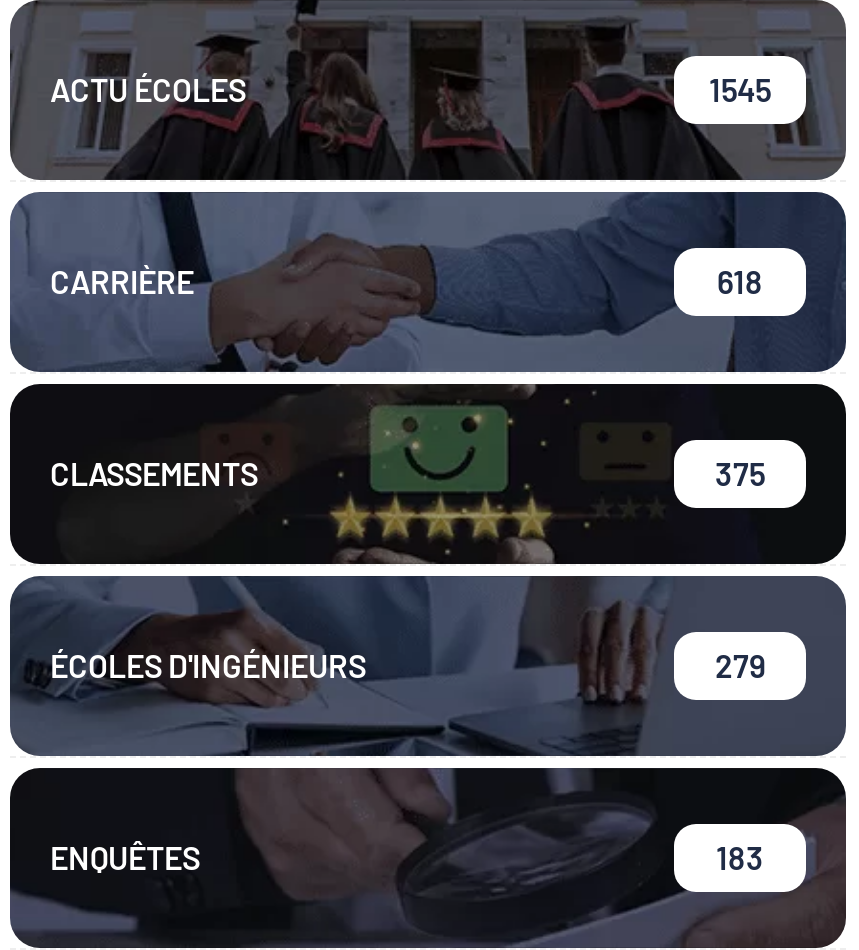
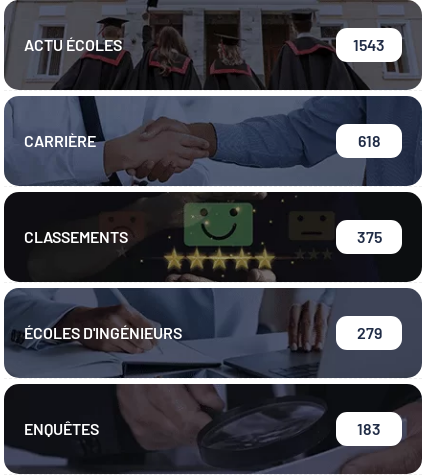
[709,69,771,107] 1545 -> [353,35,385,54] 1543

